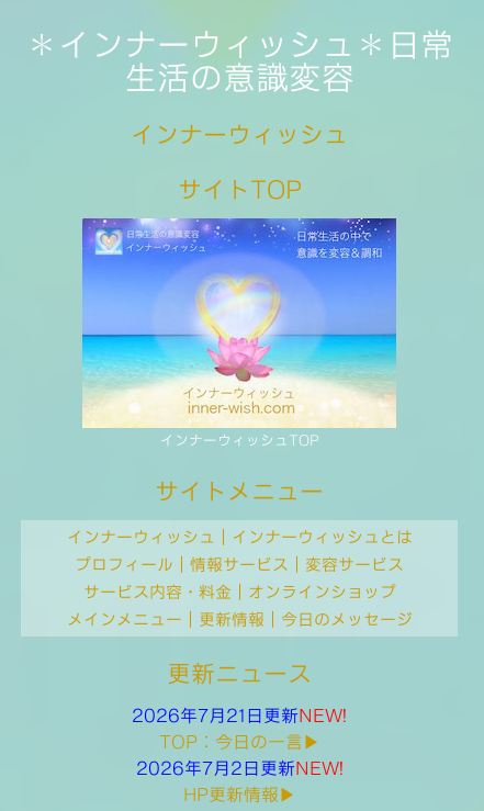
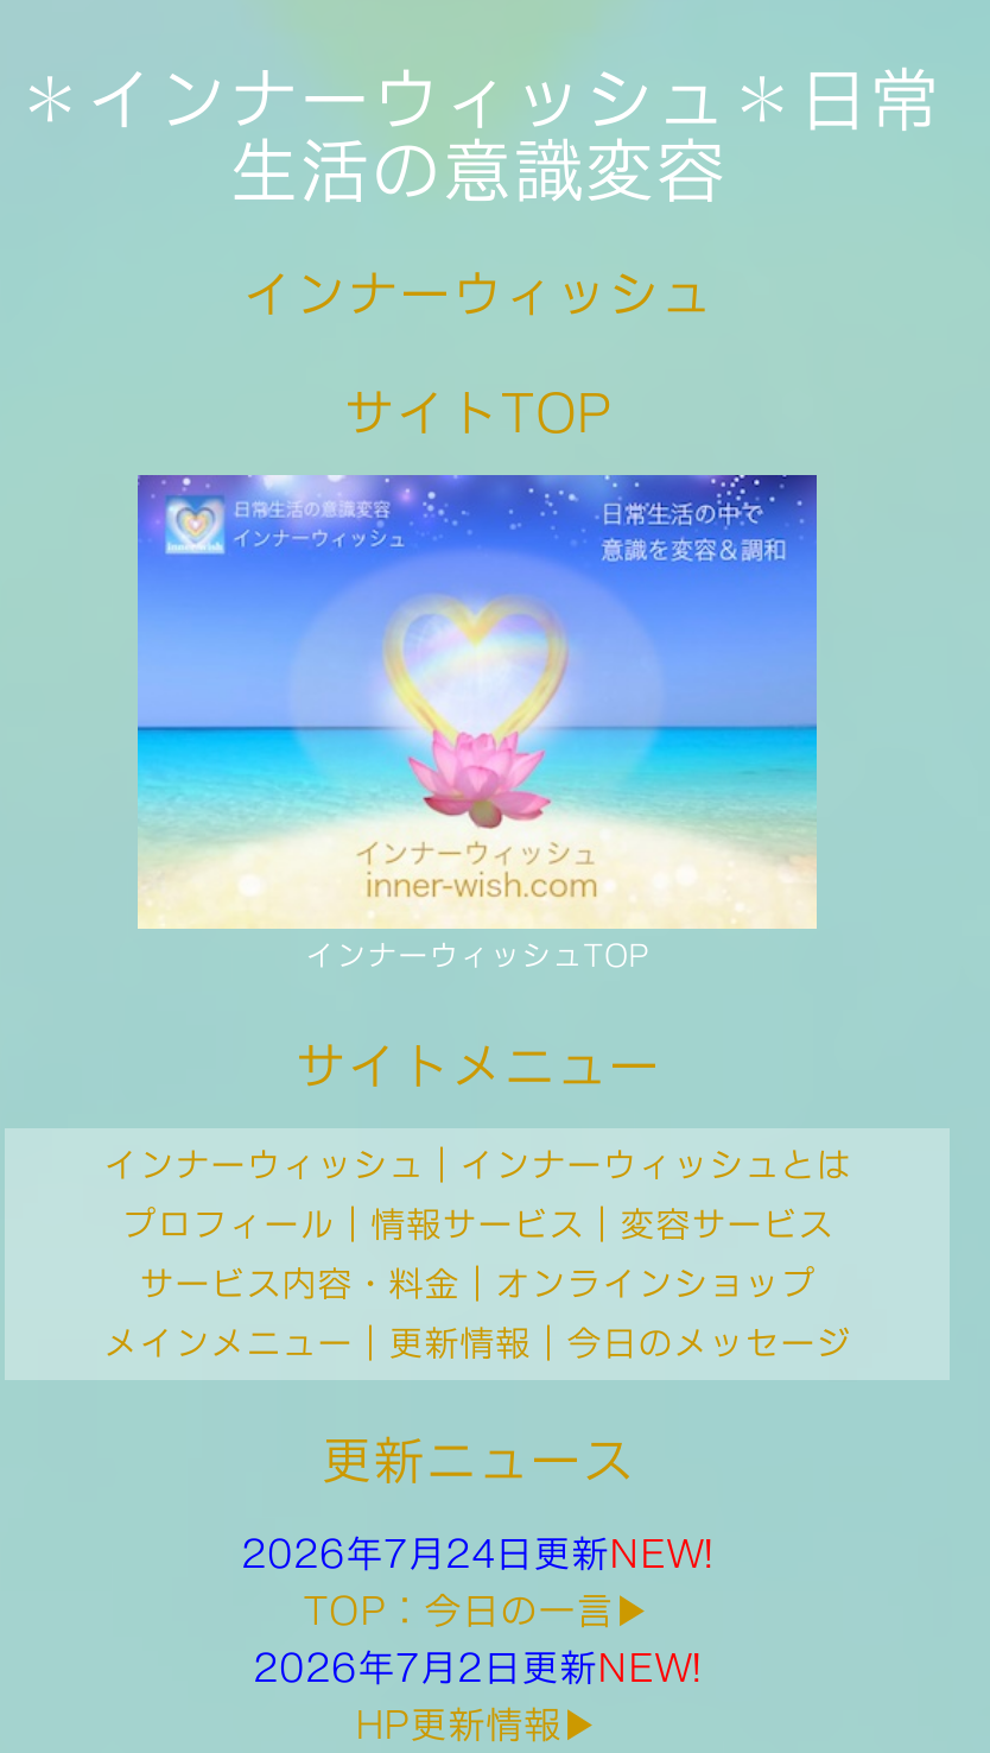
[132,707,347,725] 2026年7月21日更新NEW! -> [241,1533,713,1571] 2026年7月24日更新NEW!

